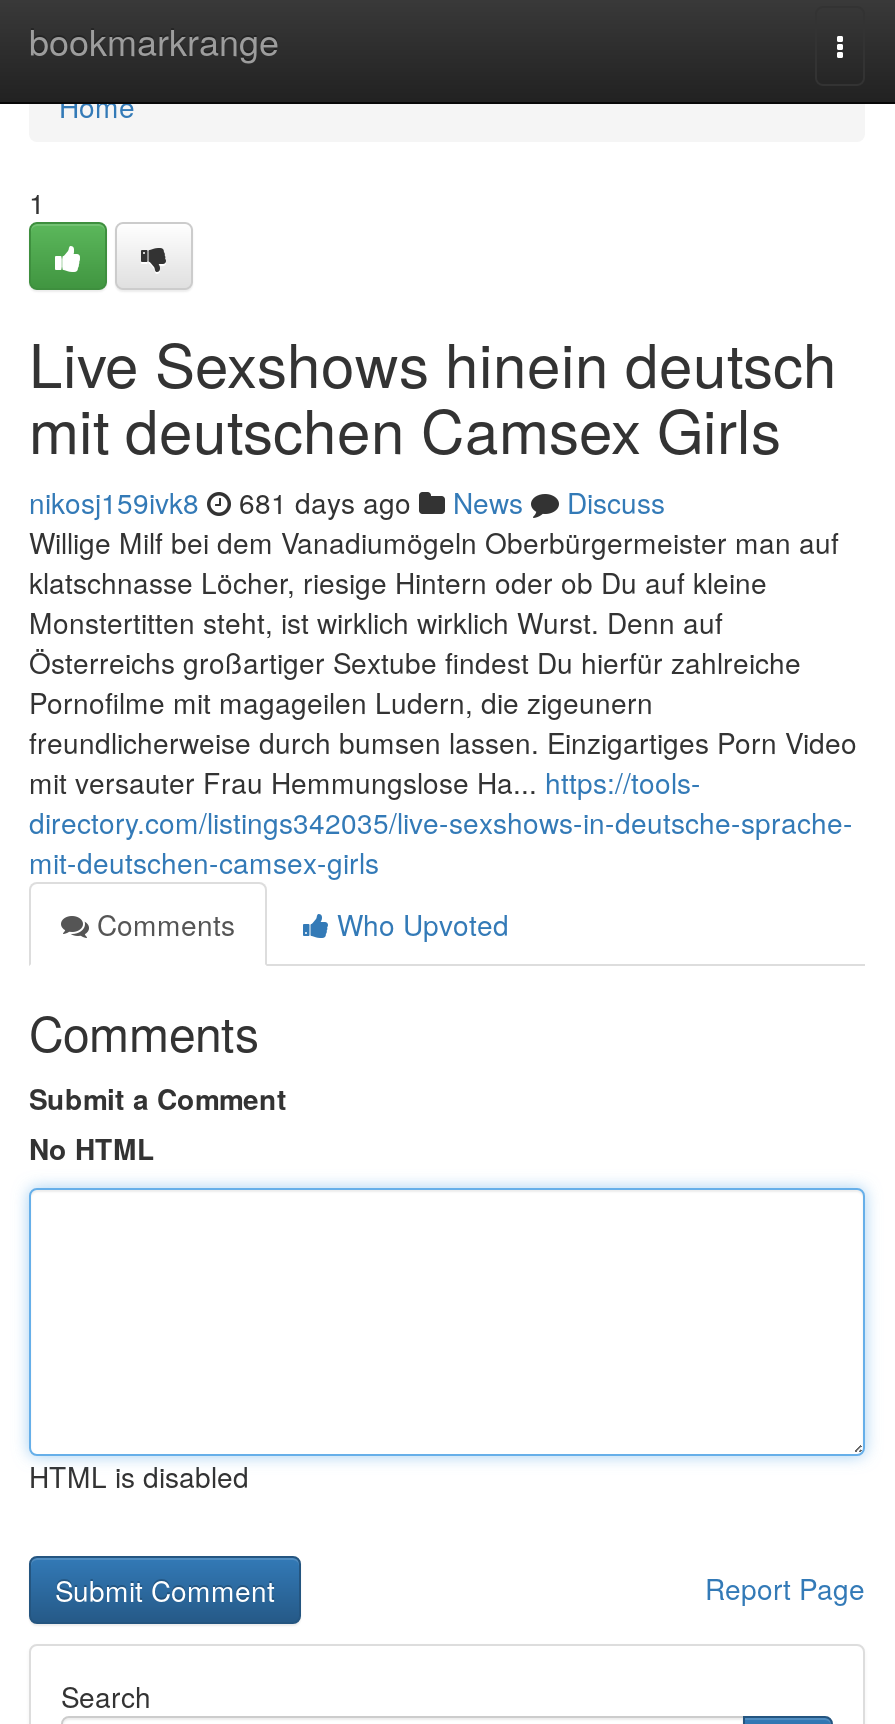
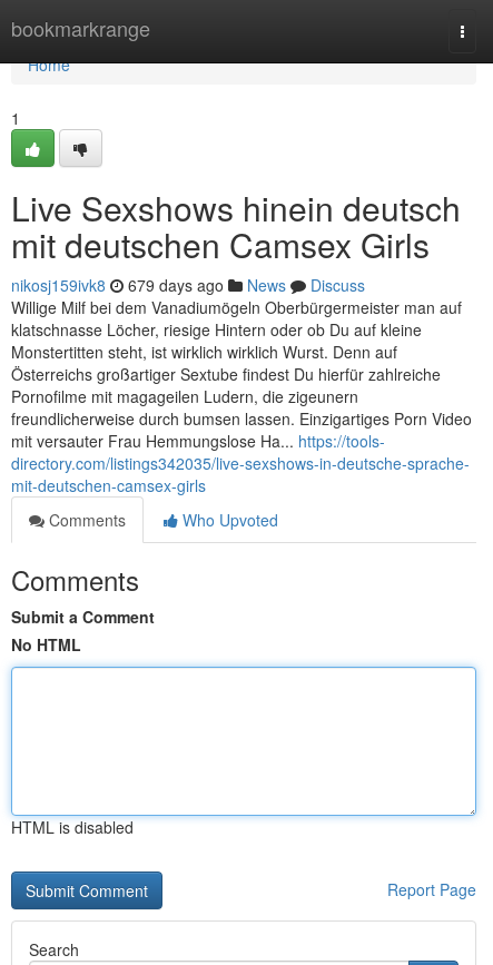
[29,482,665,522] nikosj159ivk8 681 days ago News Discuss -> [11,274,365,296] nikosj159ivk8 679 days ago News Discuss

